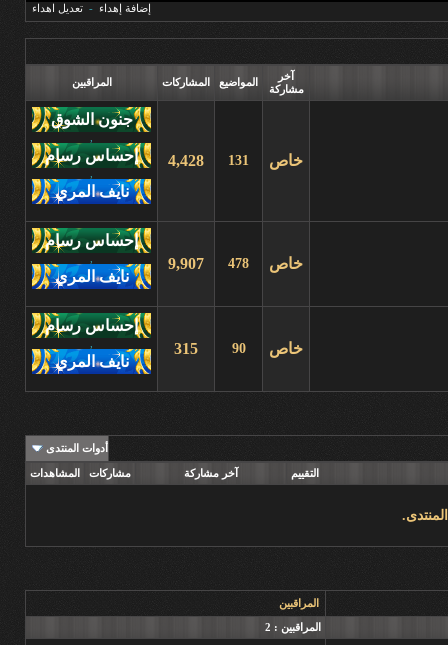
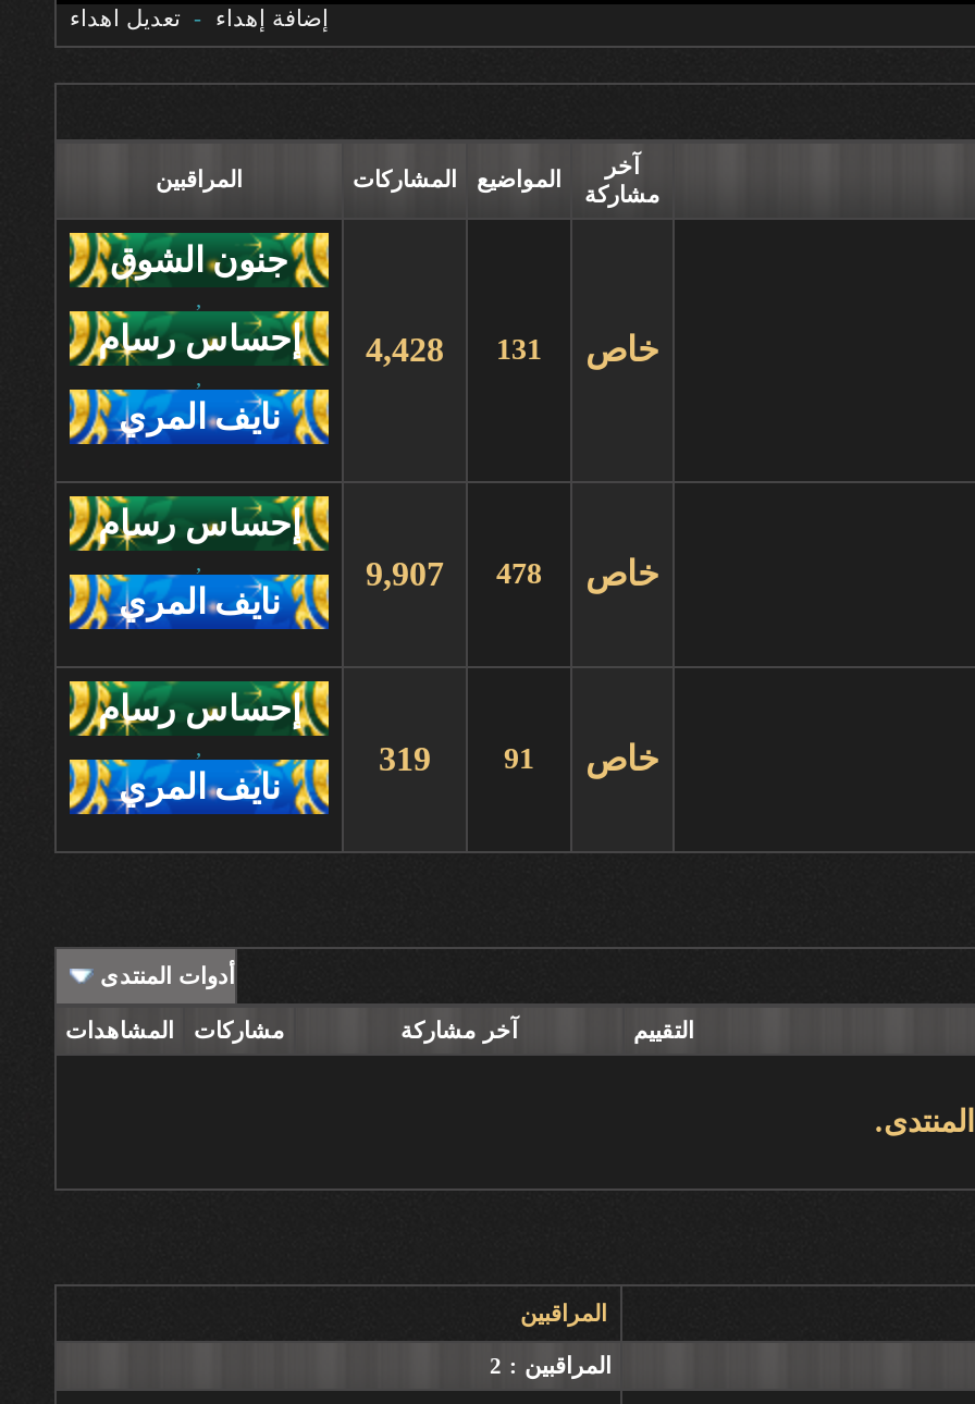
[174,340,198,357] 315 -> [379,740,431,777] 319
[231,340,303,357] خاص 90 -> [504,740,659,777] خاص 91

